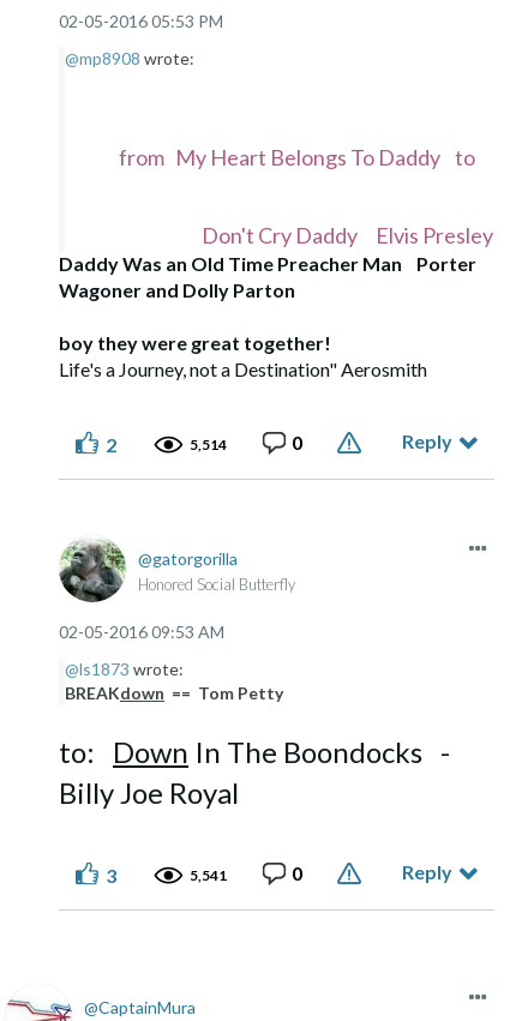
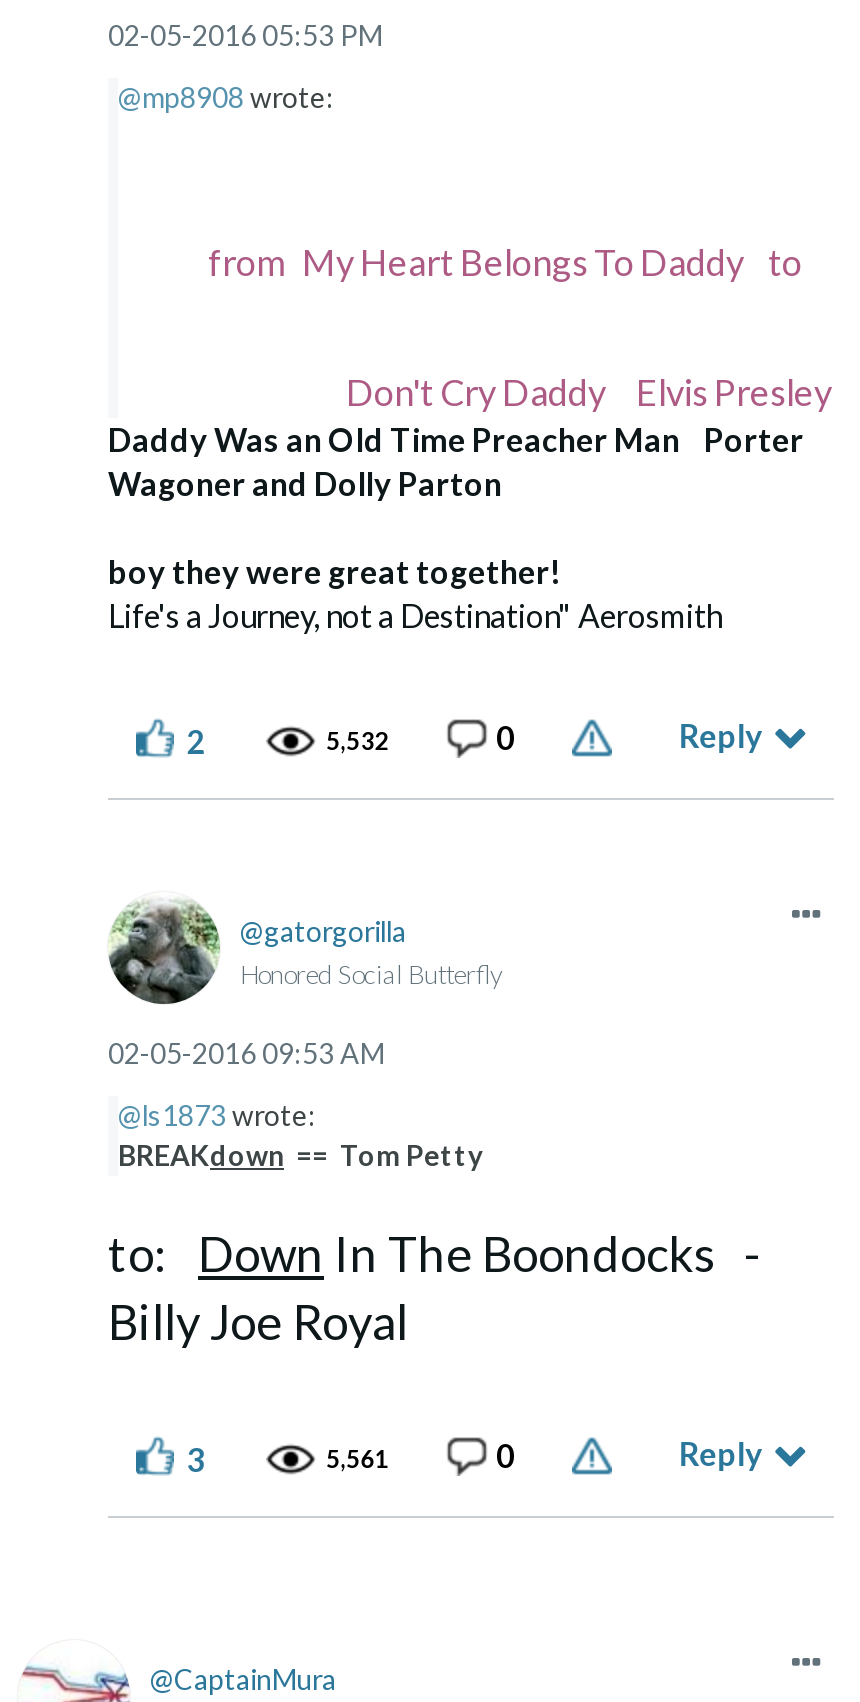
[190,435,227,453] 5,514 -> [326,725,388,755] 5,532
[190,866,227,884] 5,541 -> [326,1443,388,1473] 5,561

